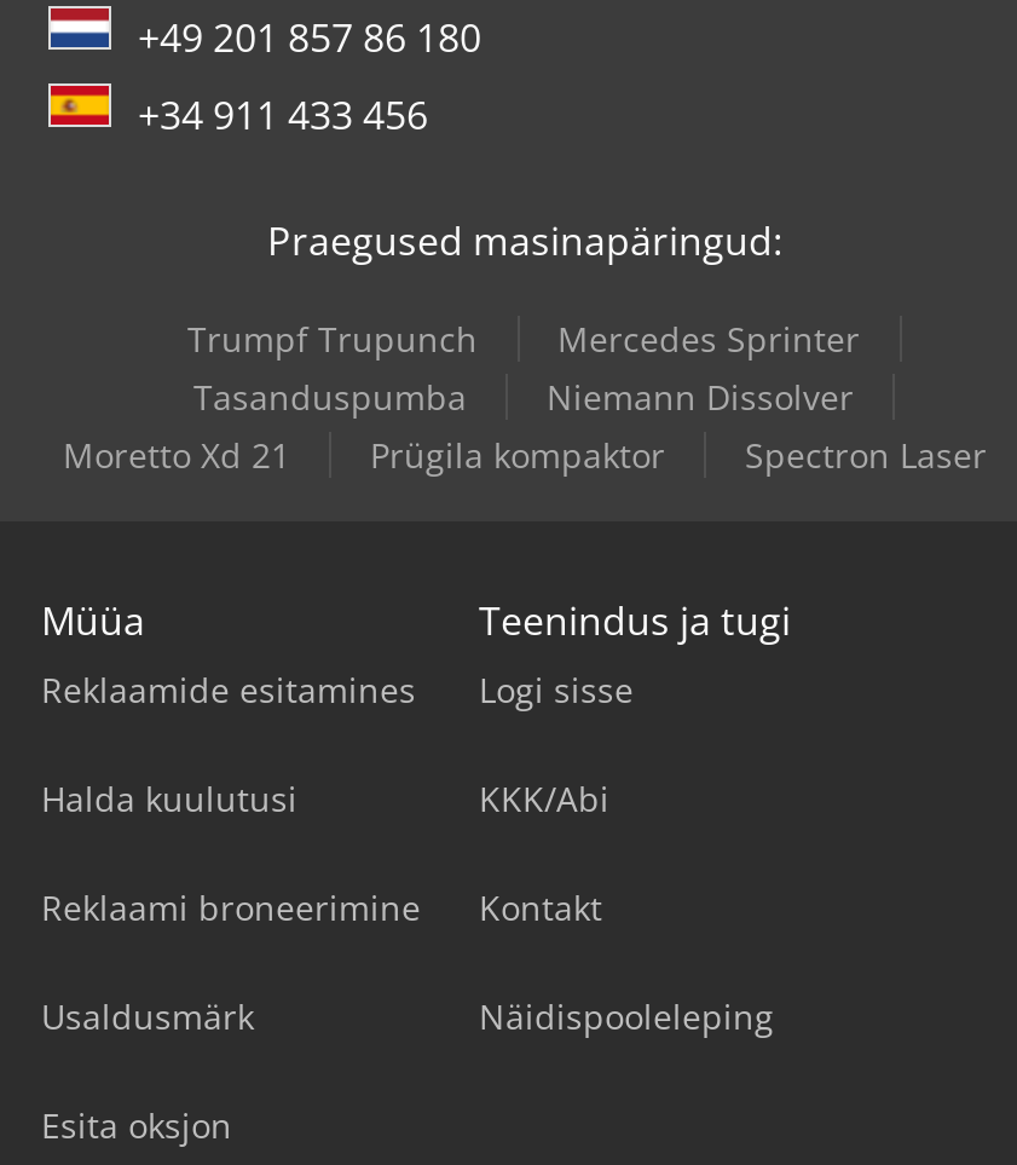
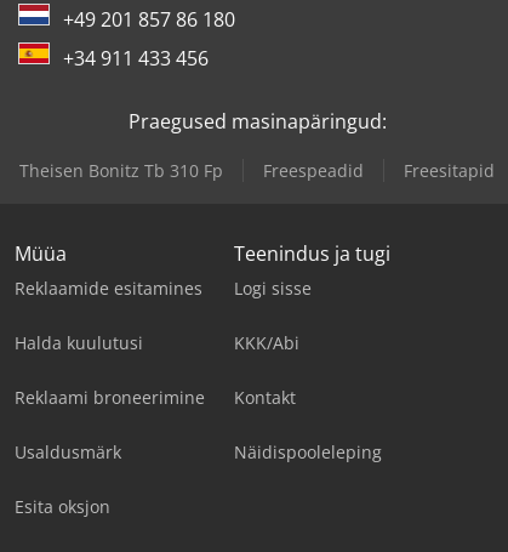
[63,316,987,478] Trumpf Trupunch | Mercedes Sprinter | Tasanduspumba | Niemann Dissolver | Moretto Xd 21 | Prügila kompaktor | Spectron Laser -> [19,159,495,182] Theisen Bonitz Tb 310 Fp | Freespeadid | Freesitapid

